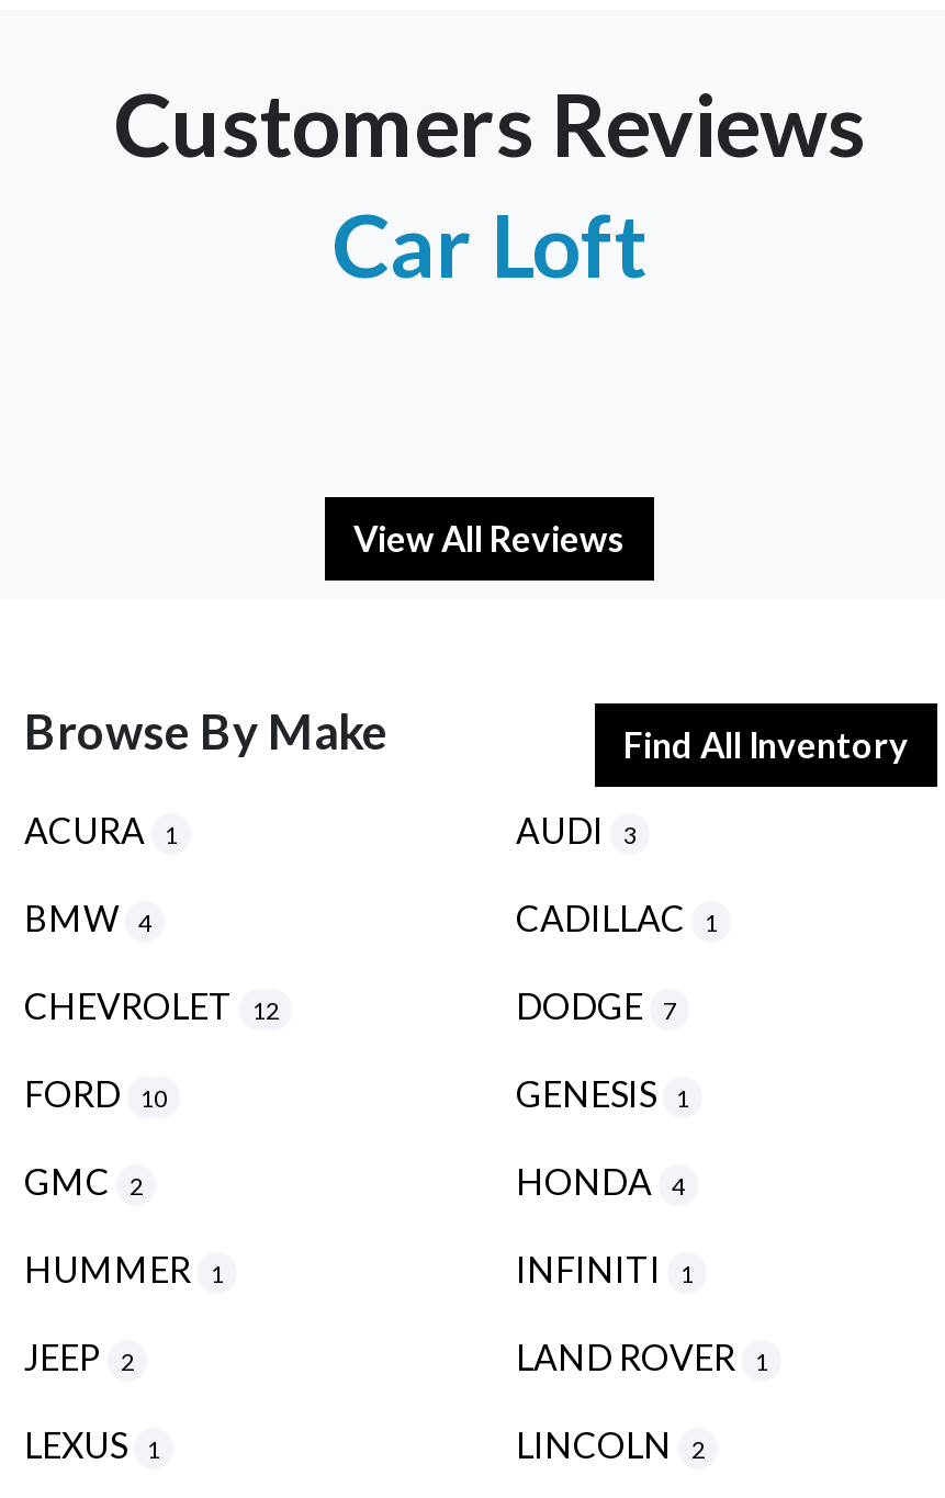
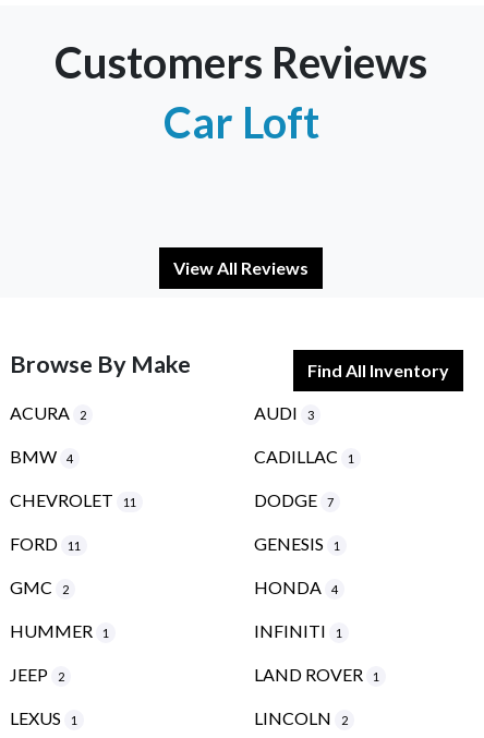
[24,808,178,850] ACURA 1 -> [10,402,86,423] ACURA 2
[24,984,279,1025] CHEVROLET 12 -> [10,489,136,510] CHEVROLET 11
[24,1071,167,1113] FORD 10 -> [10,533,81,553] FORD 11

